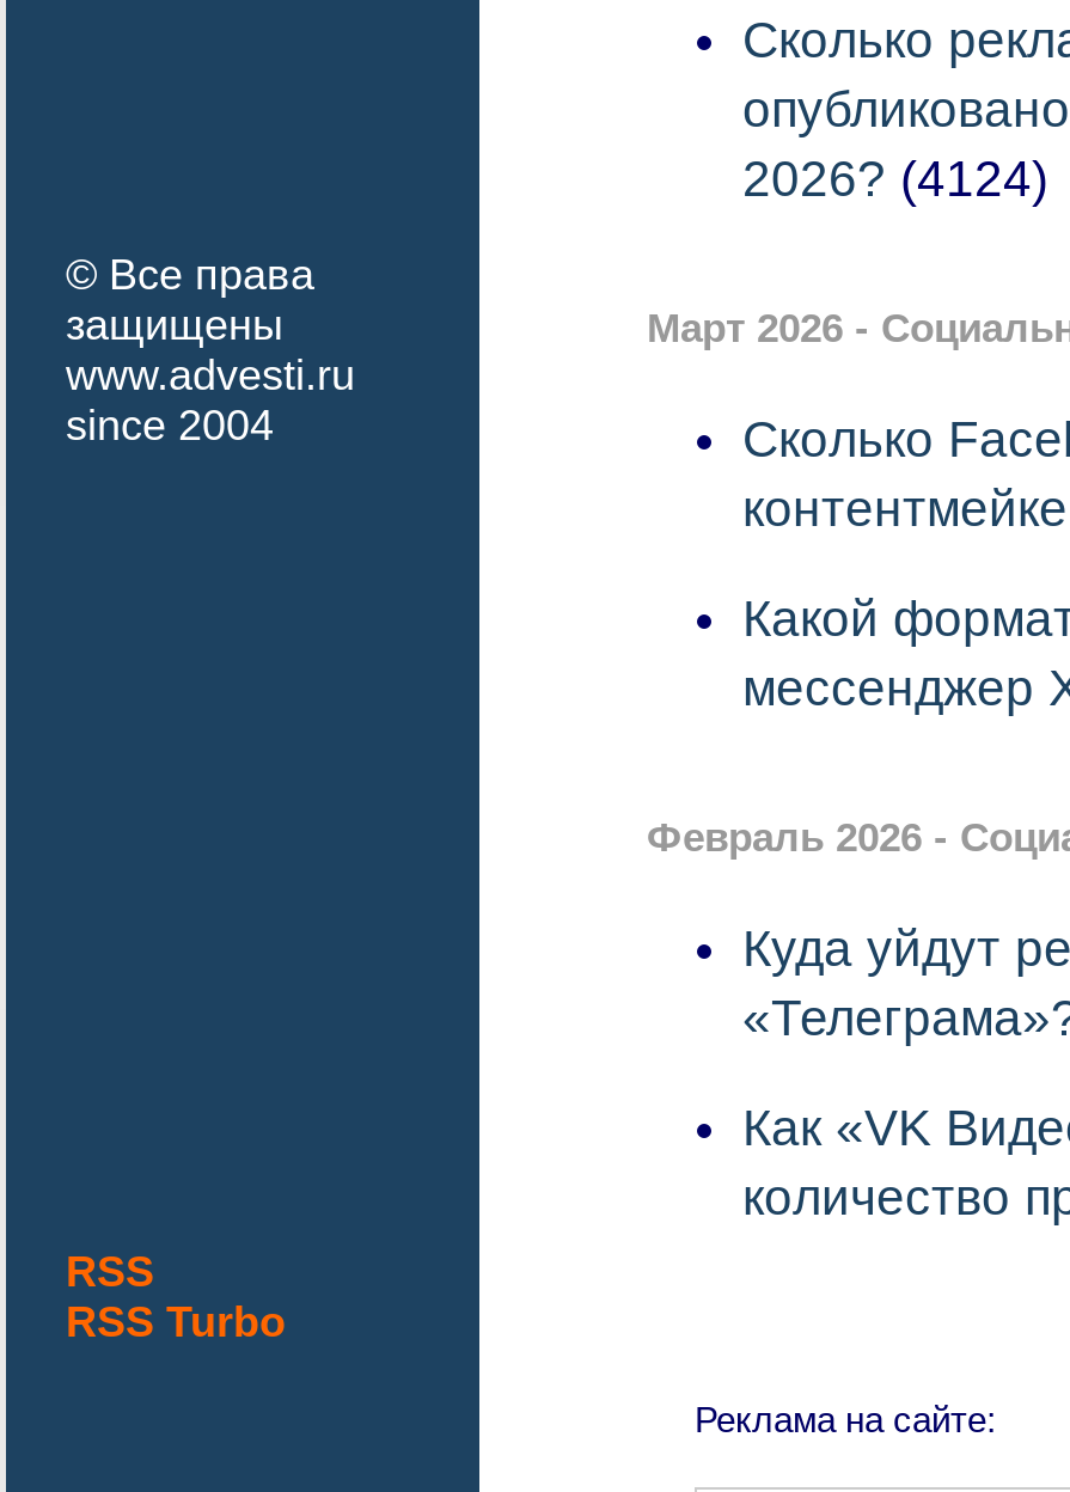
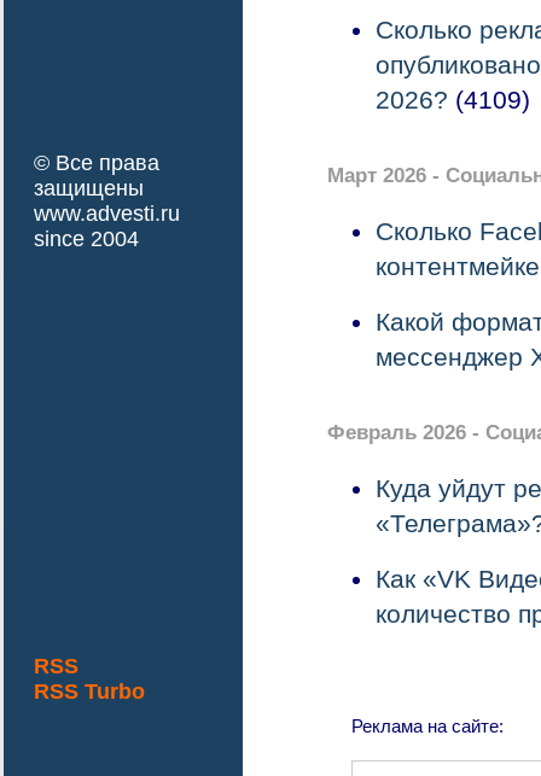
[742,151,1048,206] 2026? (4124) -> [376,86,530,113] 2026? (4109)

